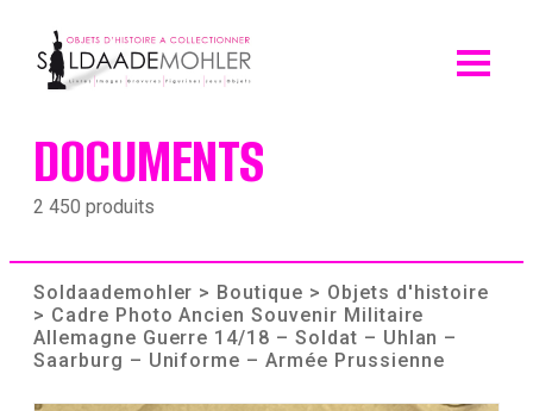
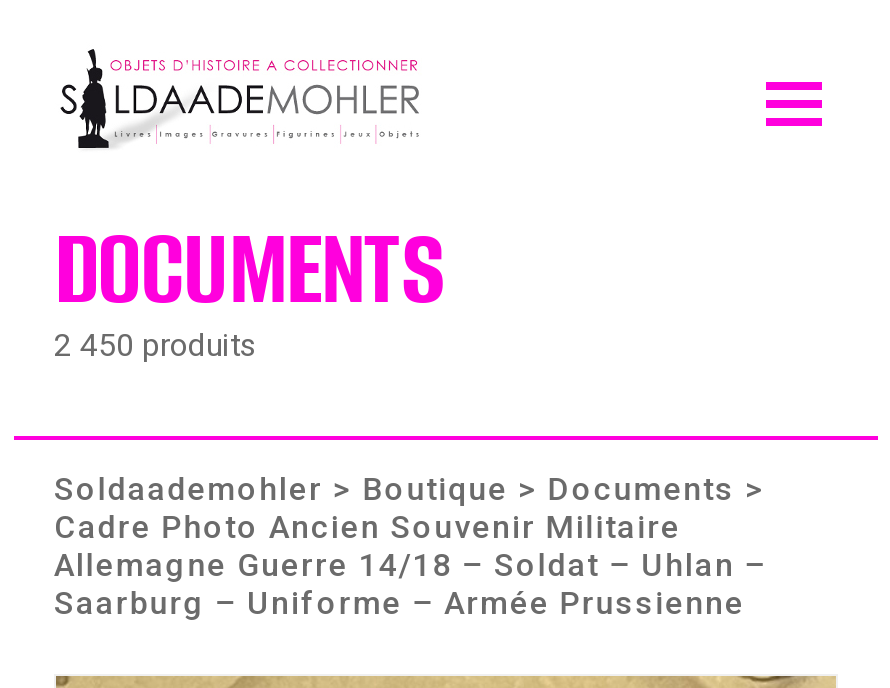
[33,281,489,326] Soldaademohler > Boutique > Objets d'histoire | > Cadre Photo Ancien Souvenir Militaire -> [54,470,765,546] Soldaademohler > Boutique > Documents > | Cadre Photo Ancien Souvenir Militaire

